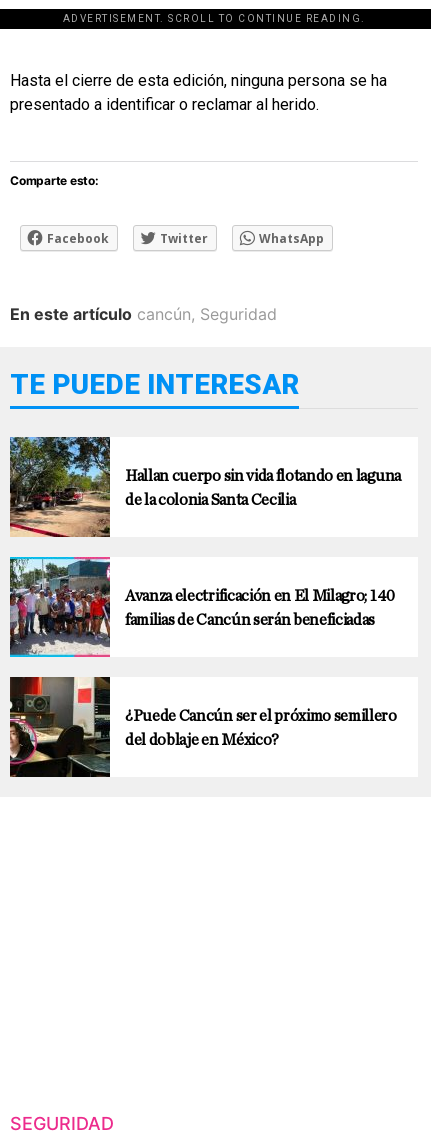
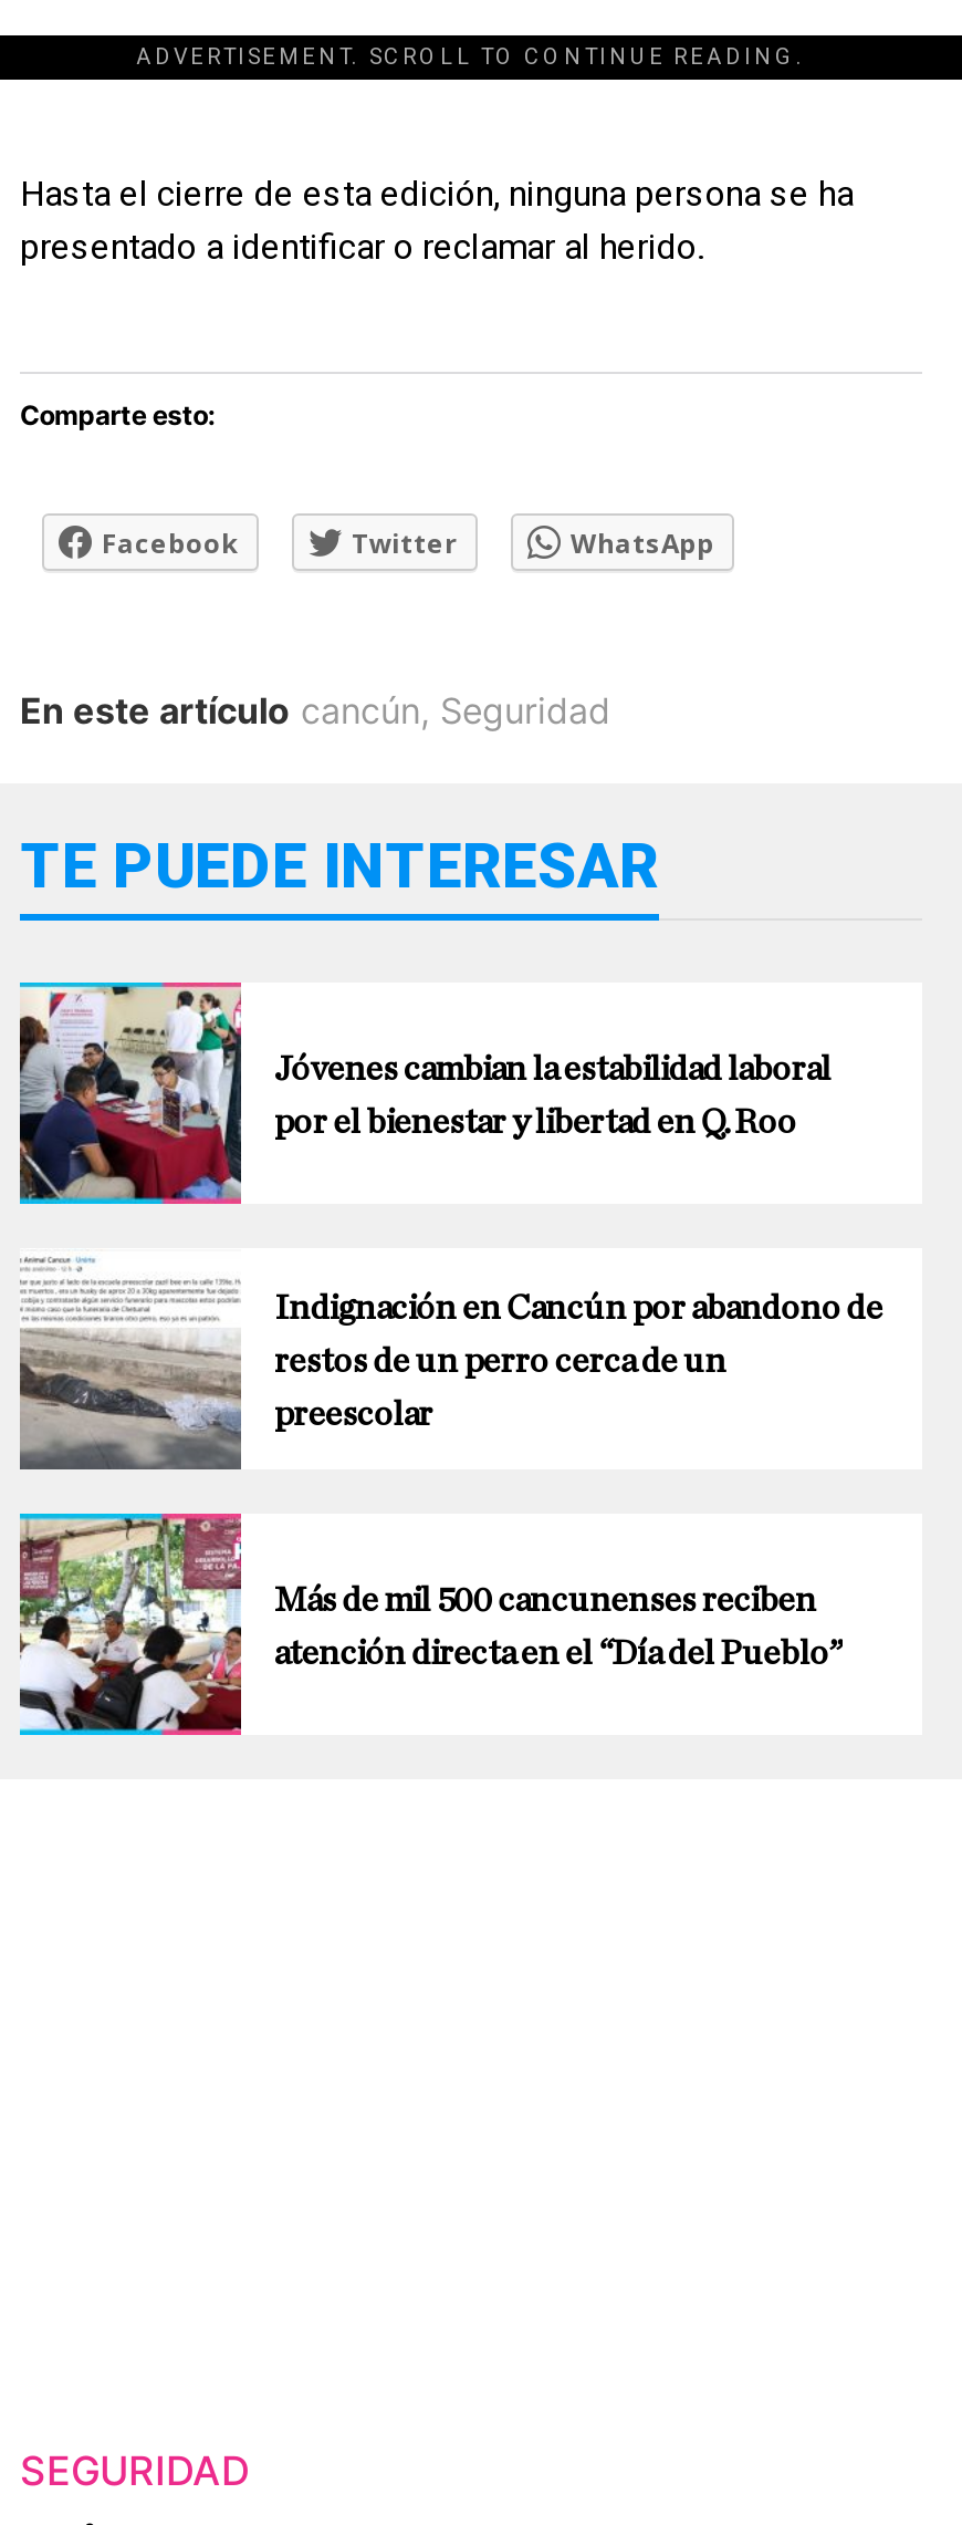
[9,436,401,538] [image] | Hallan cuerpo sin vida flotando en laguna | de la colonia Santa Cecilia -> [18,979,831,1205] [image] | Jóvenes cambian la estabilidad laboral | por el bienestar y libertad en Q. Roo
[9,556,395,658] [image] | Avanza electrificación en El Milagro; 140 | familias de Cancún serán beneficiadas -> [20,1247,883,1471] [image] | Indignación en Cancún por abandono de | restos de un perro cerca de un | preescolar
[9,676,397,778] [image] | ¿Puede Cancún ser el próximo semillero | del doblaje en México? -> [18,1510,841,1736] [image] | Más de mil 500 cancunenses reciben | atención directa en el “Día del Pueblo”

